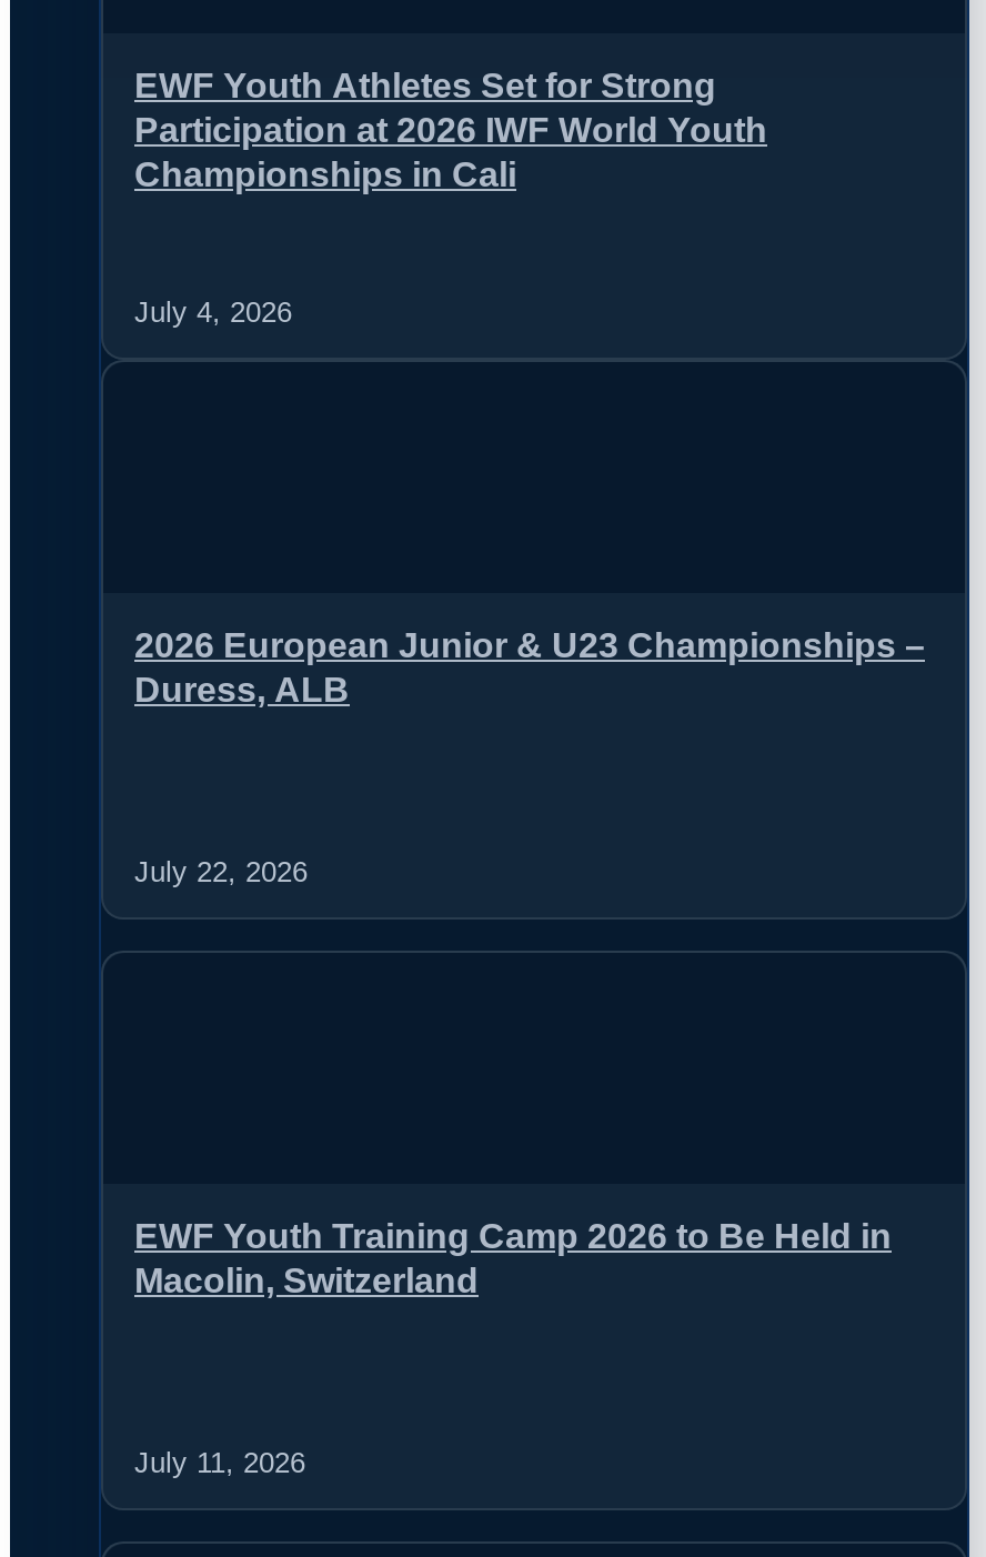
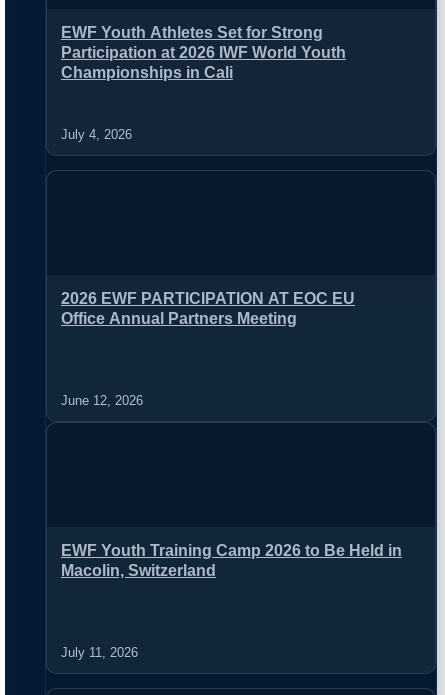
[134,626,925,708] 2026 European Junior & U23 Championships – | Duress, ALB -> [61,290,355,327] 2026 EWF PARTICIPATION AT EOC EU | Office Annual Partners Meeting
[134,855,308,888] July 22, 2026 -> [61,393,143,408] June 12, 2026

